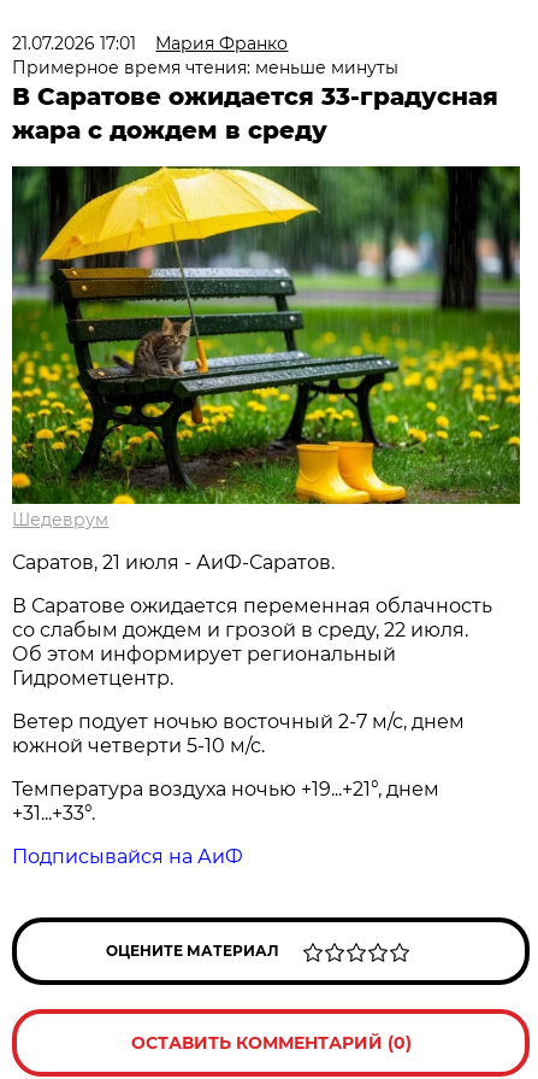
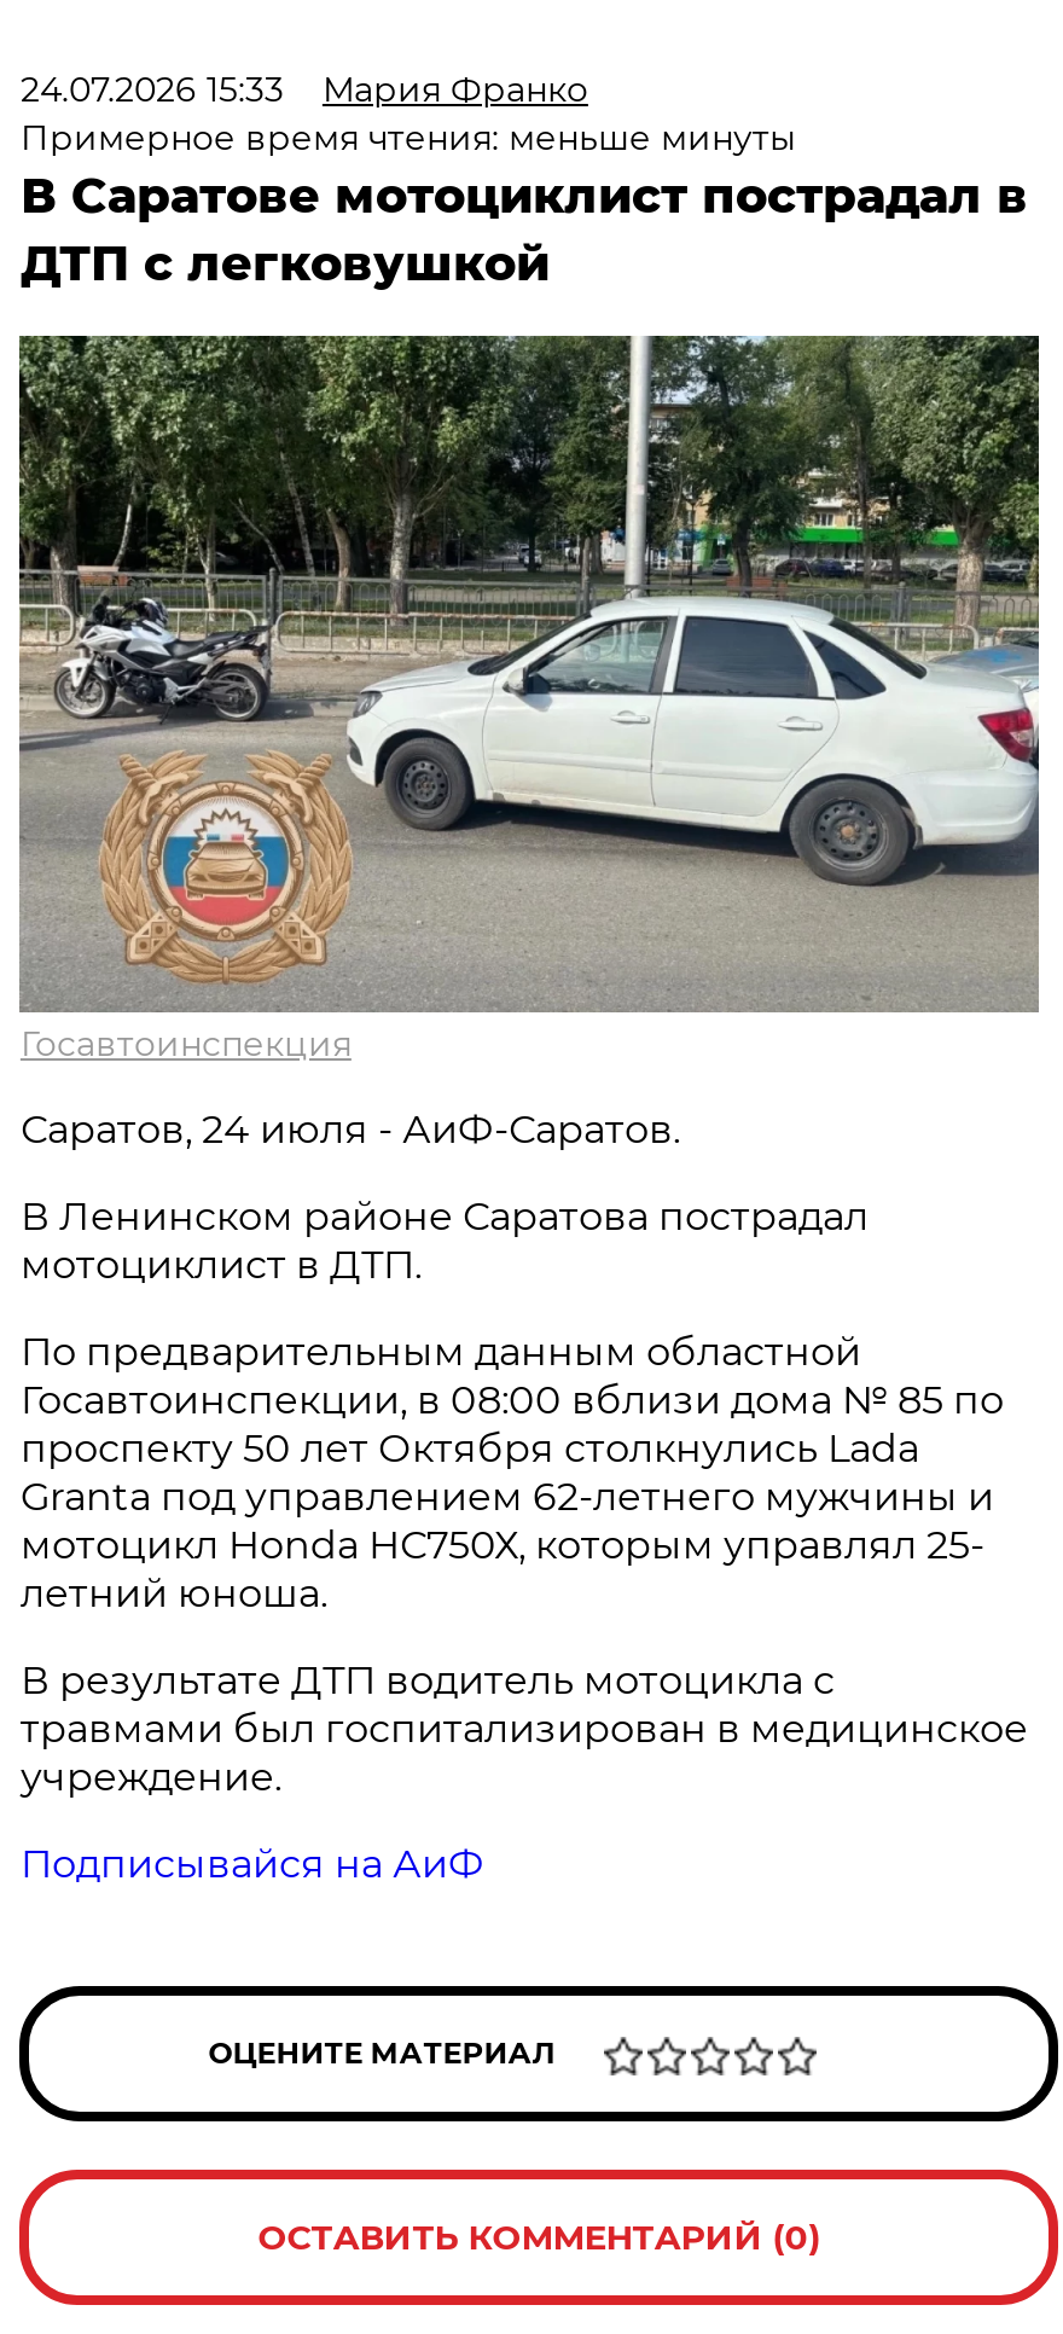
[13,32,288,54] 21.07.2026 17:01 Мария Франко -> [20,67,588,111] 24.07.2026 15:33 Мария Франко
[13,82,499,145] В Саратове ожидается 33-градусная | жара с дождем в среду -> [20,166,1028,292] В Саратове мотоциклист пострадал в | ДТП с легковушкой
[11,165,521,530] [image] | Шедеврум -> [19,338,1041,1066] [image] | Госавтоинспекция
[13,551,335,574] Саратов, 21 июля - АиФ-Саратов. -> [20,1107,680,1153] Саратов, 24 июля - АиФ-Саратов.
[13,594,493,689] В Саратове ожидается переменная облачность | со слабым дождем и грозой в среду, 22 июля. | Об этом информирует региональный | Гидрометцентр. -> [20,1194,868,1289] В Ленинском районе Саратова пострадал | мотоциклист в ДТП.
[13,710,465,757] Ветер подует ночью восточный 2-7 м/с, днем | южной четверти 5-10 м/с. -> [20,1330,1004,1617] По предварительным данным областной | Госавтоинспекции, в 08:00 вблизи дома № 85 по | проспекту 50 лет Октября столкнулись Lada | Granta под управлением 62-летнего мужчины и | мотоцикл Honda НС750Х, которым управлял 25- | летний юноша.
[13,777,440,825] Температура воздуха ночью +19...+21°, днем | +31...+33°. -> [20,1658,1028,1801] В результате ДТП водитель мотоцикла с | травмами был госпитализирован в медицинское | учреждение.

